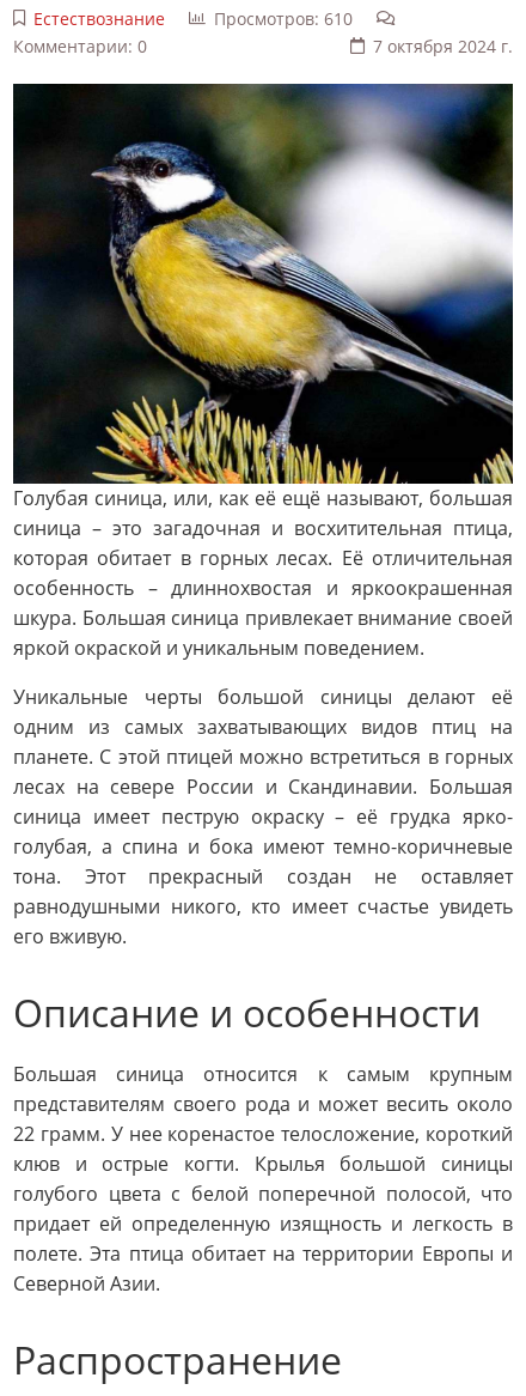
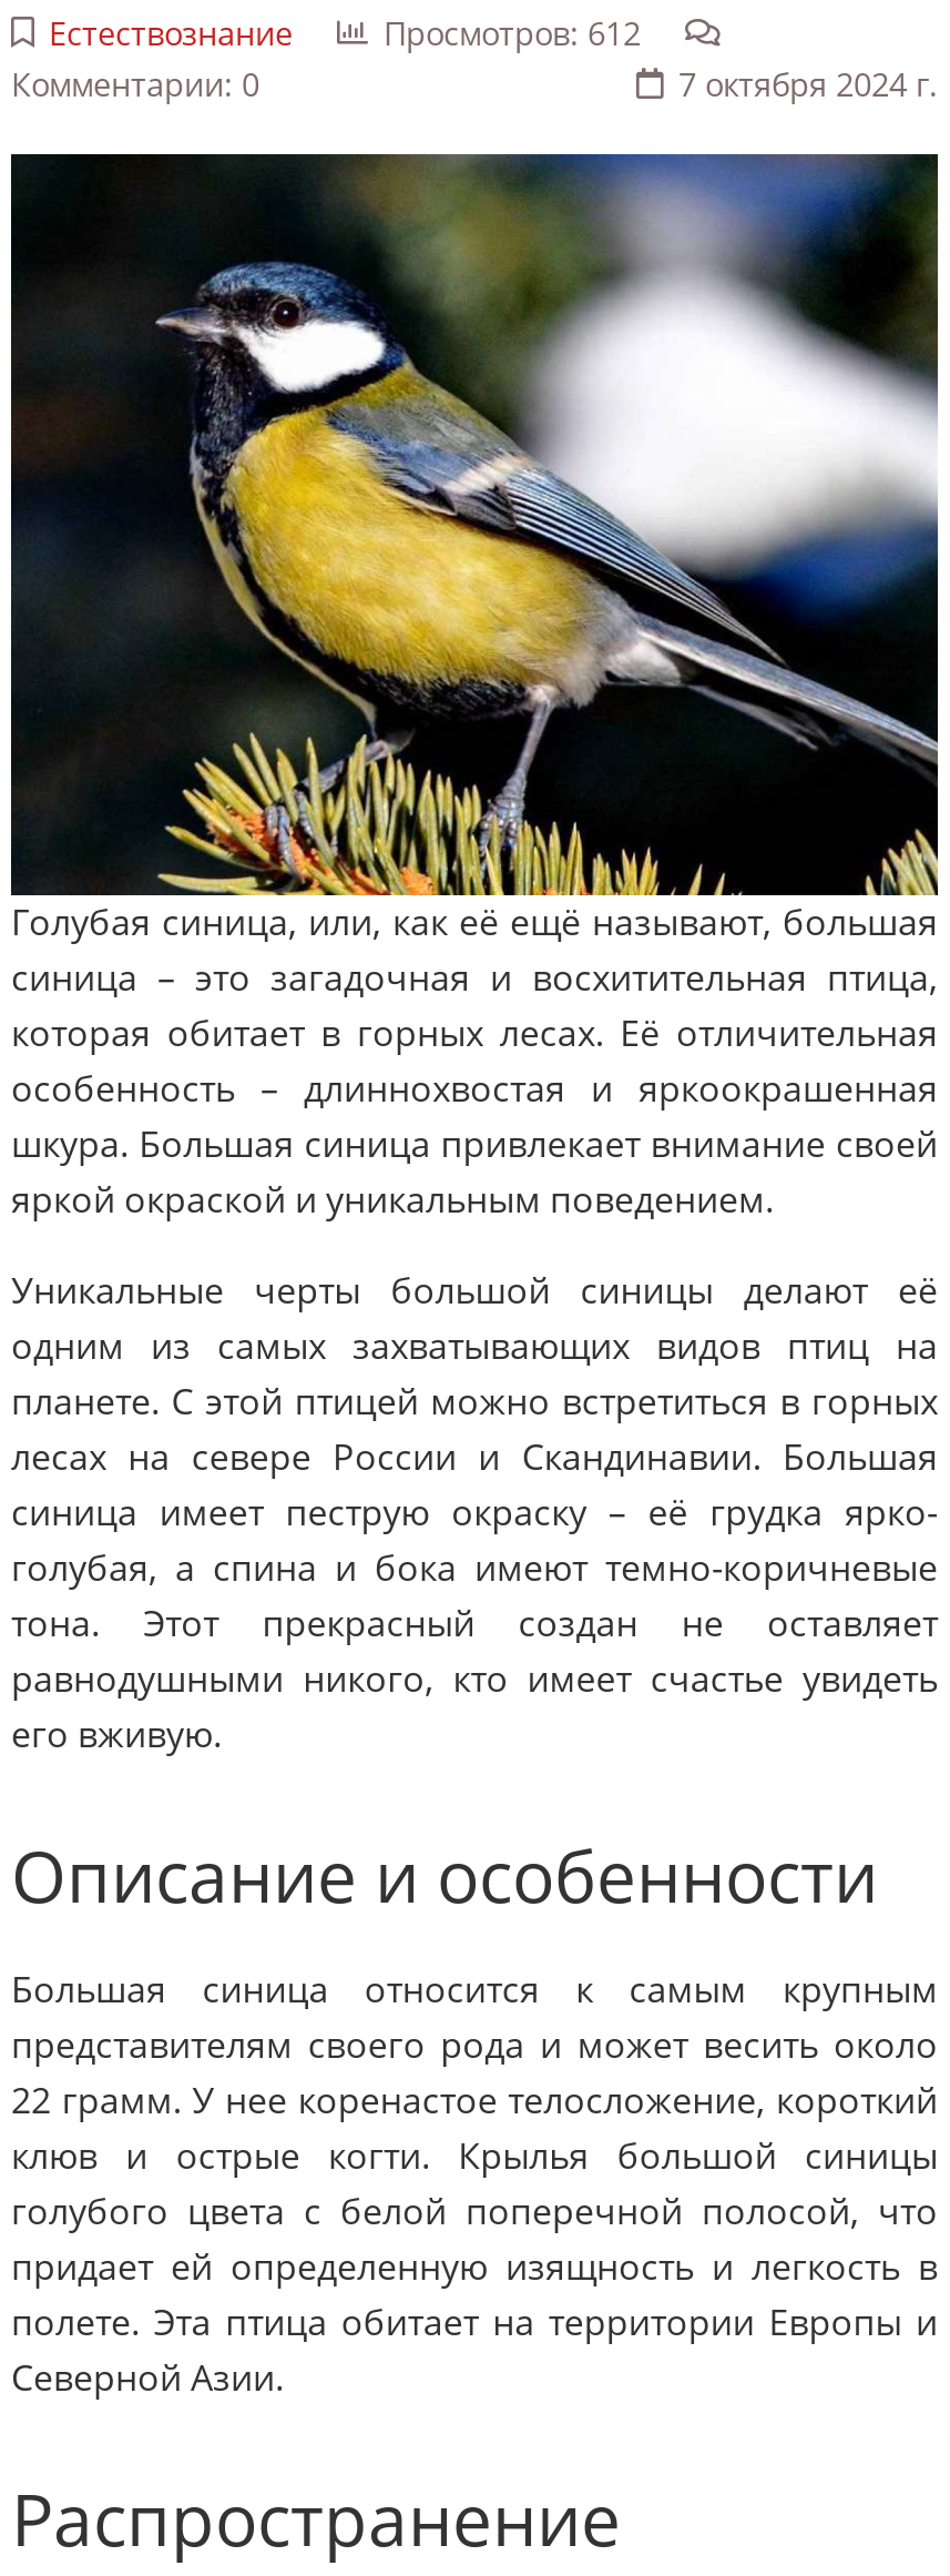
[214,7,353,30] Просмотров: 610 -> [383,12,641,54] Просмотров: 612

